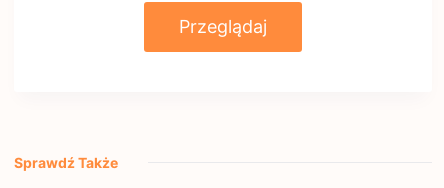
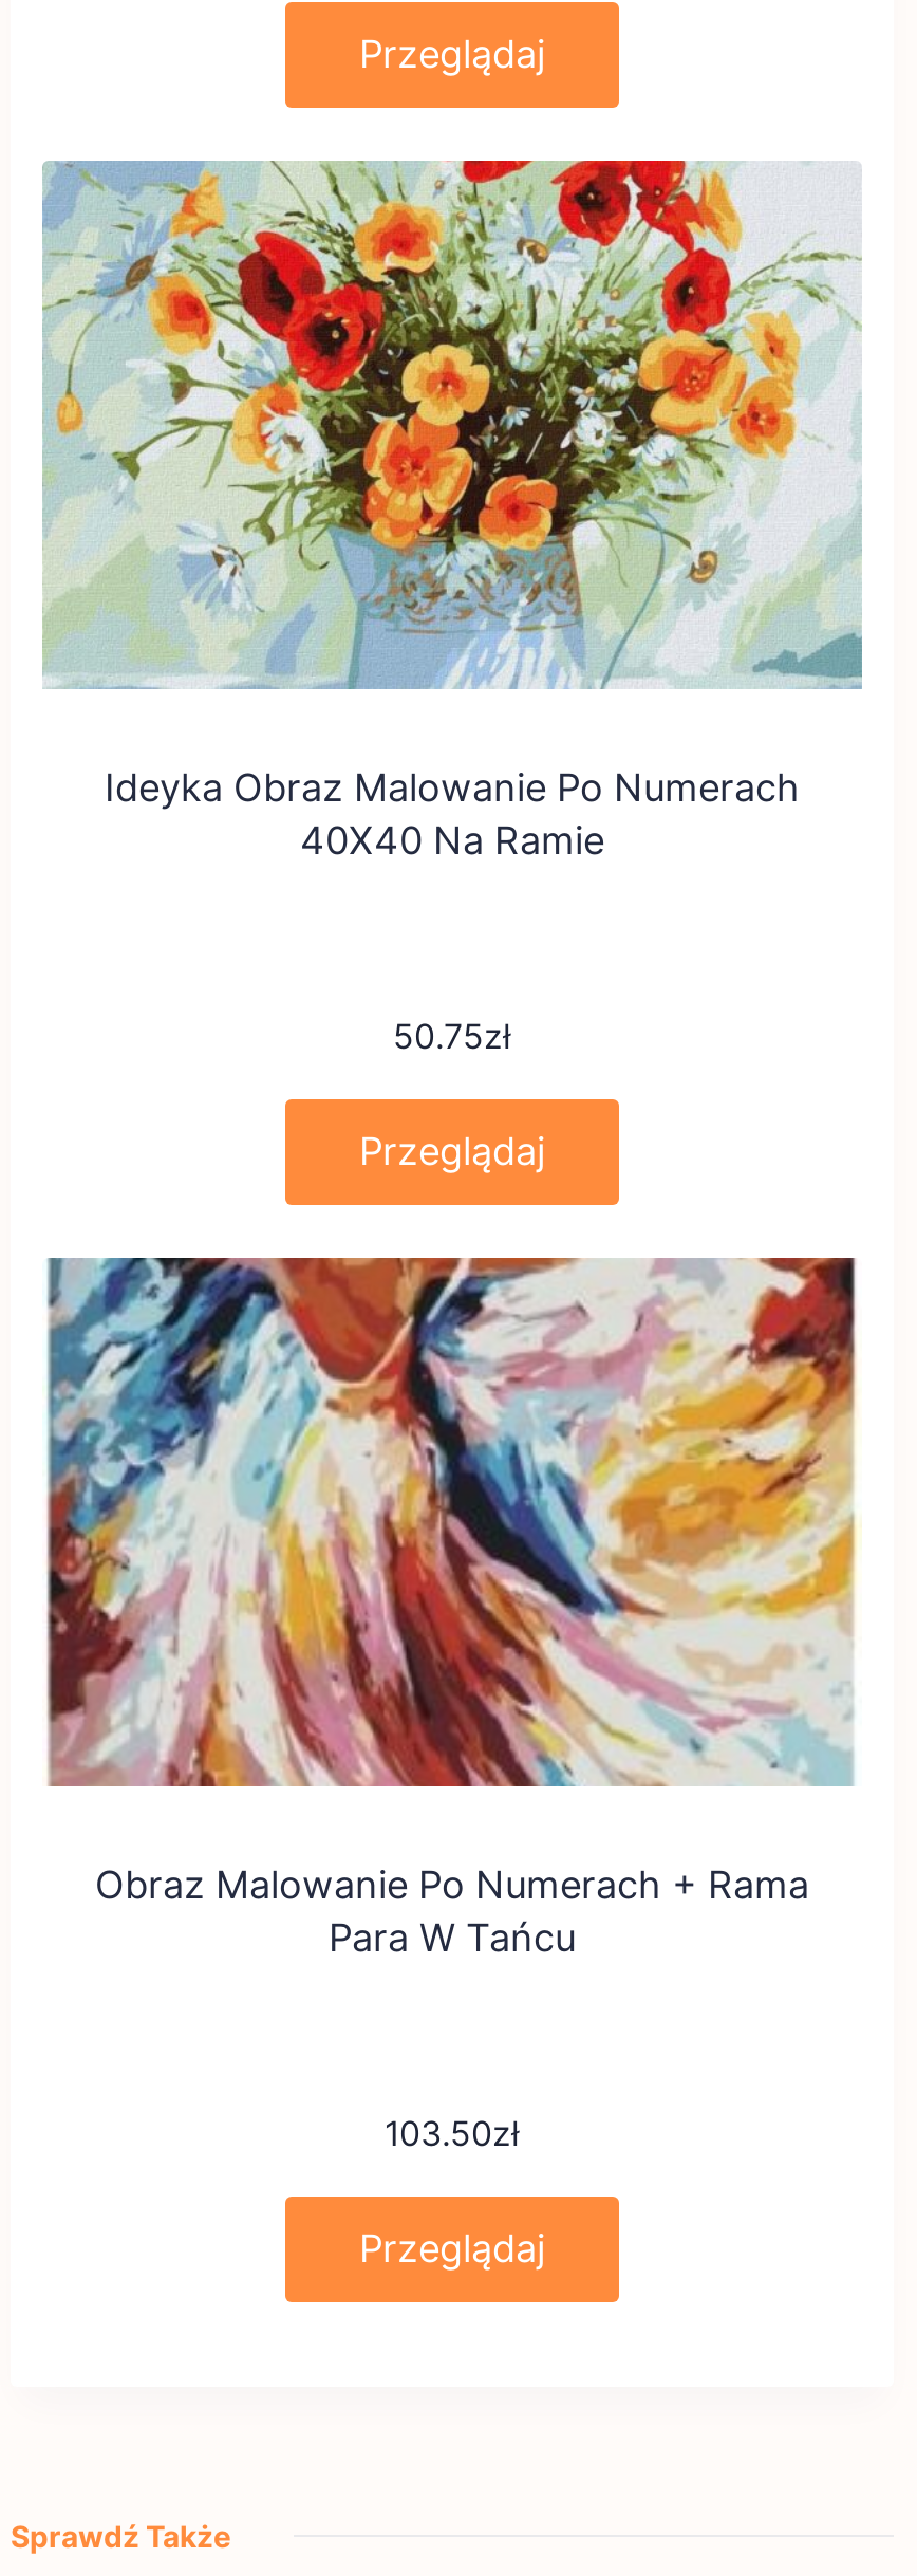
none -> [40,159,864,863] [image] | Ideyka Obraz Malowanie Po Numerach | 40X40 Na Ramie
none -> [44,1256,860,1960] [image] | Obraz Malowanie Po Numerach + Rama | Para W Tańcu
none -> [359,1015,545,1173] 50.75zł | Przeglądaj
none -> [359,2112,545,2271] 103.50zł | Przeglądaj

